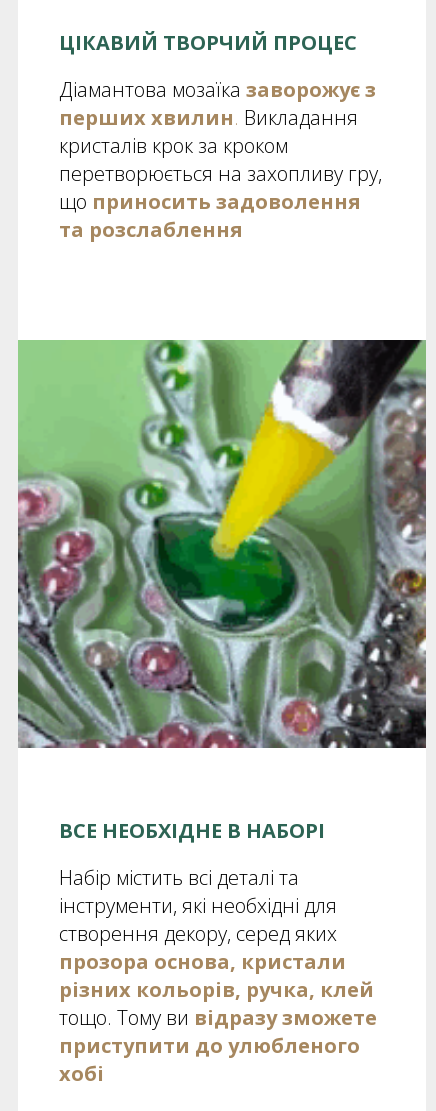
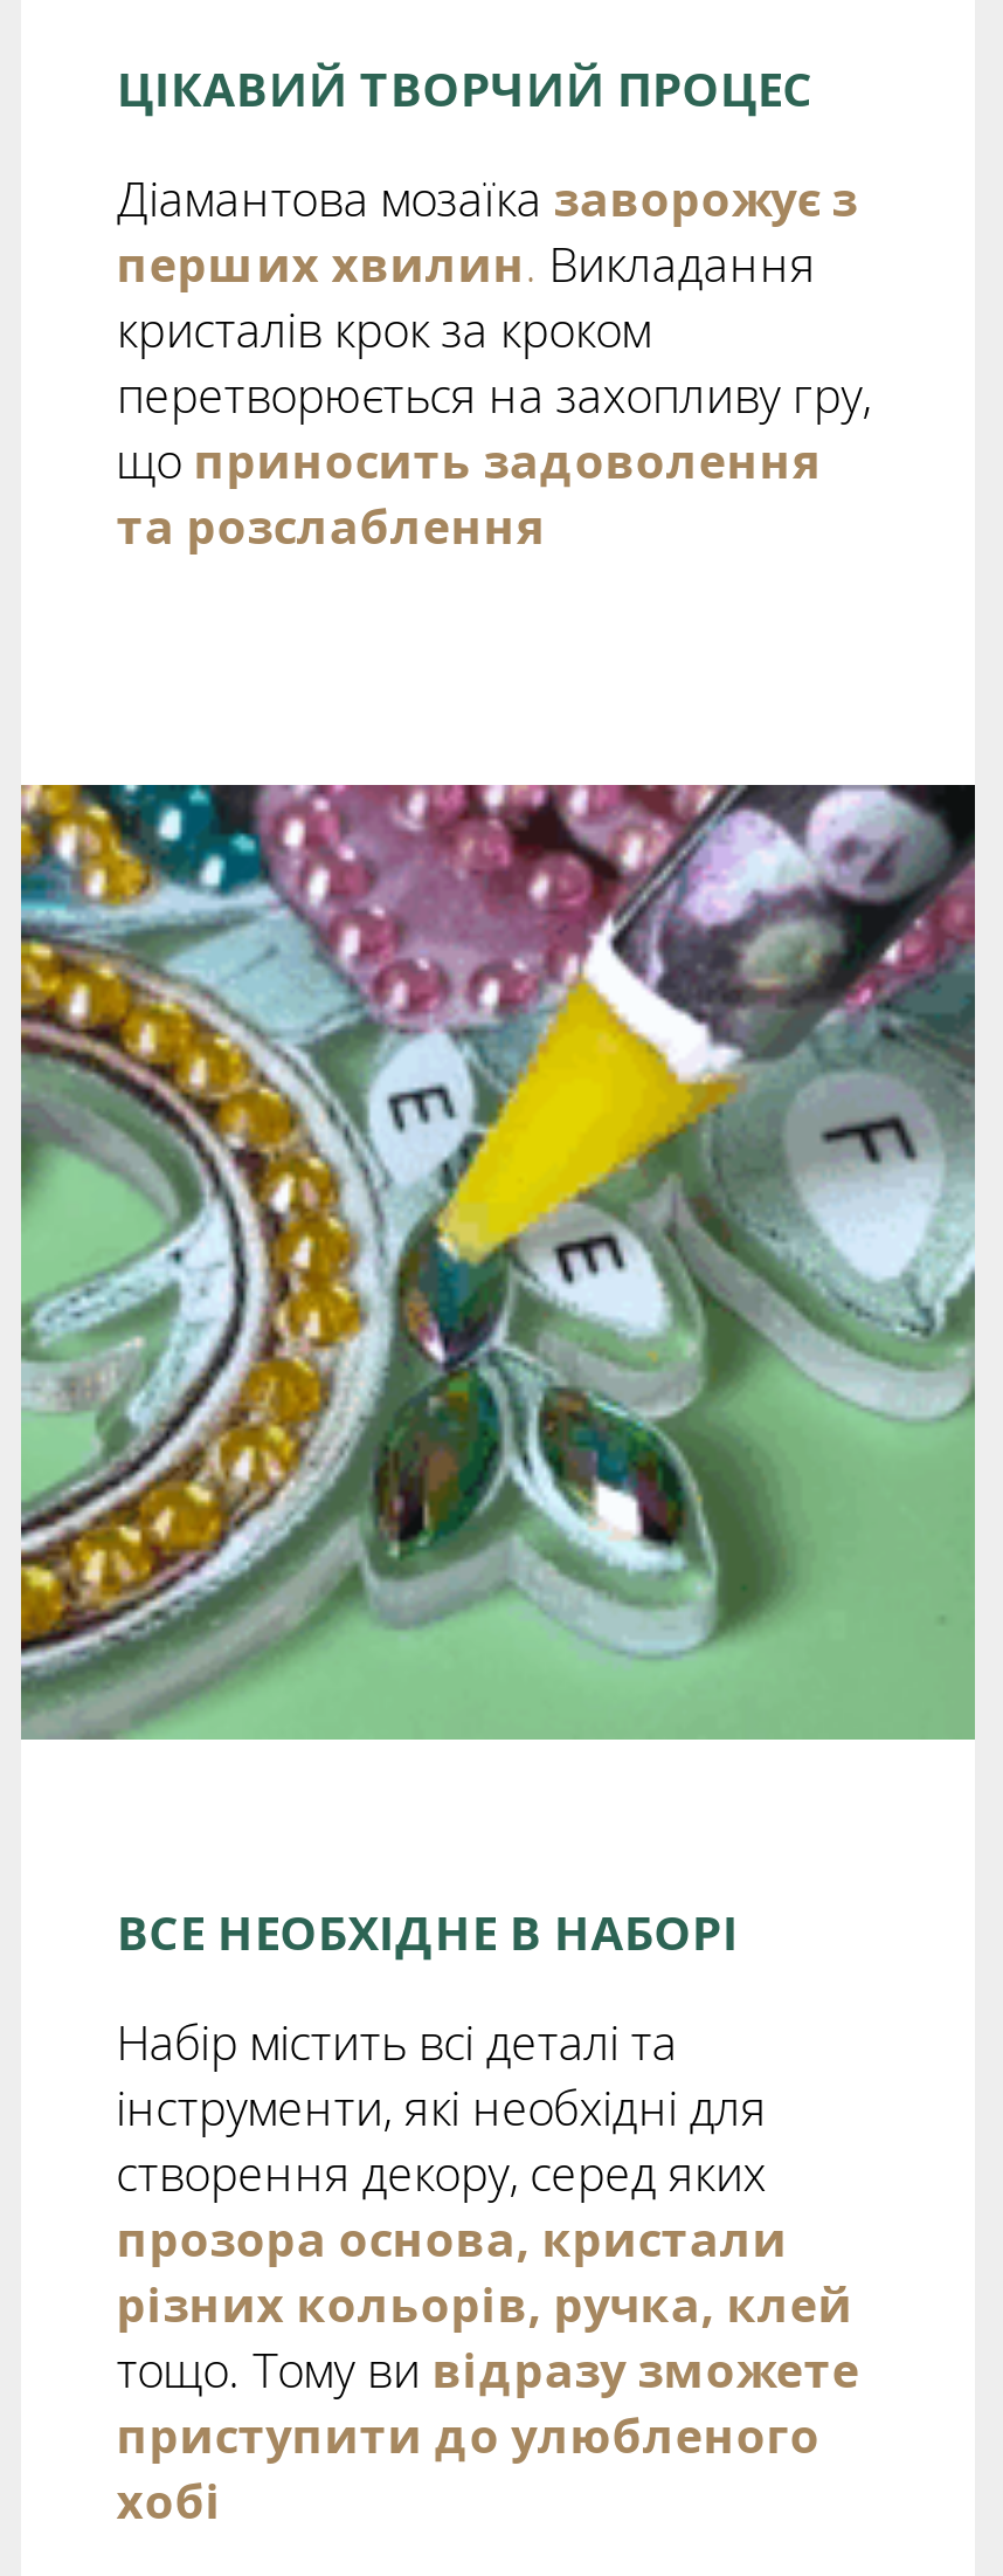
[17,339,427,749] [image] -> [19,783,977,1742] [image]

